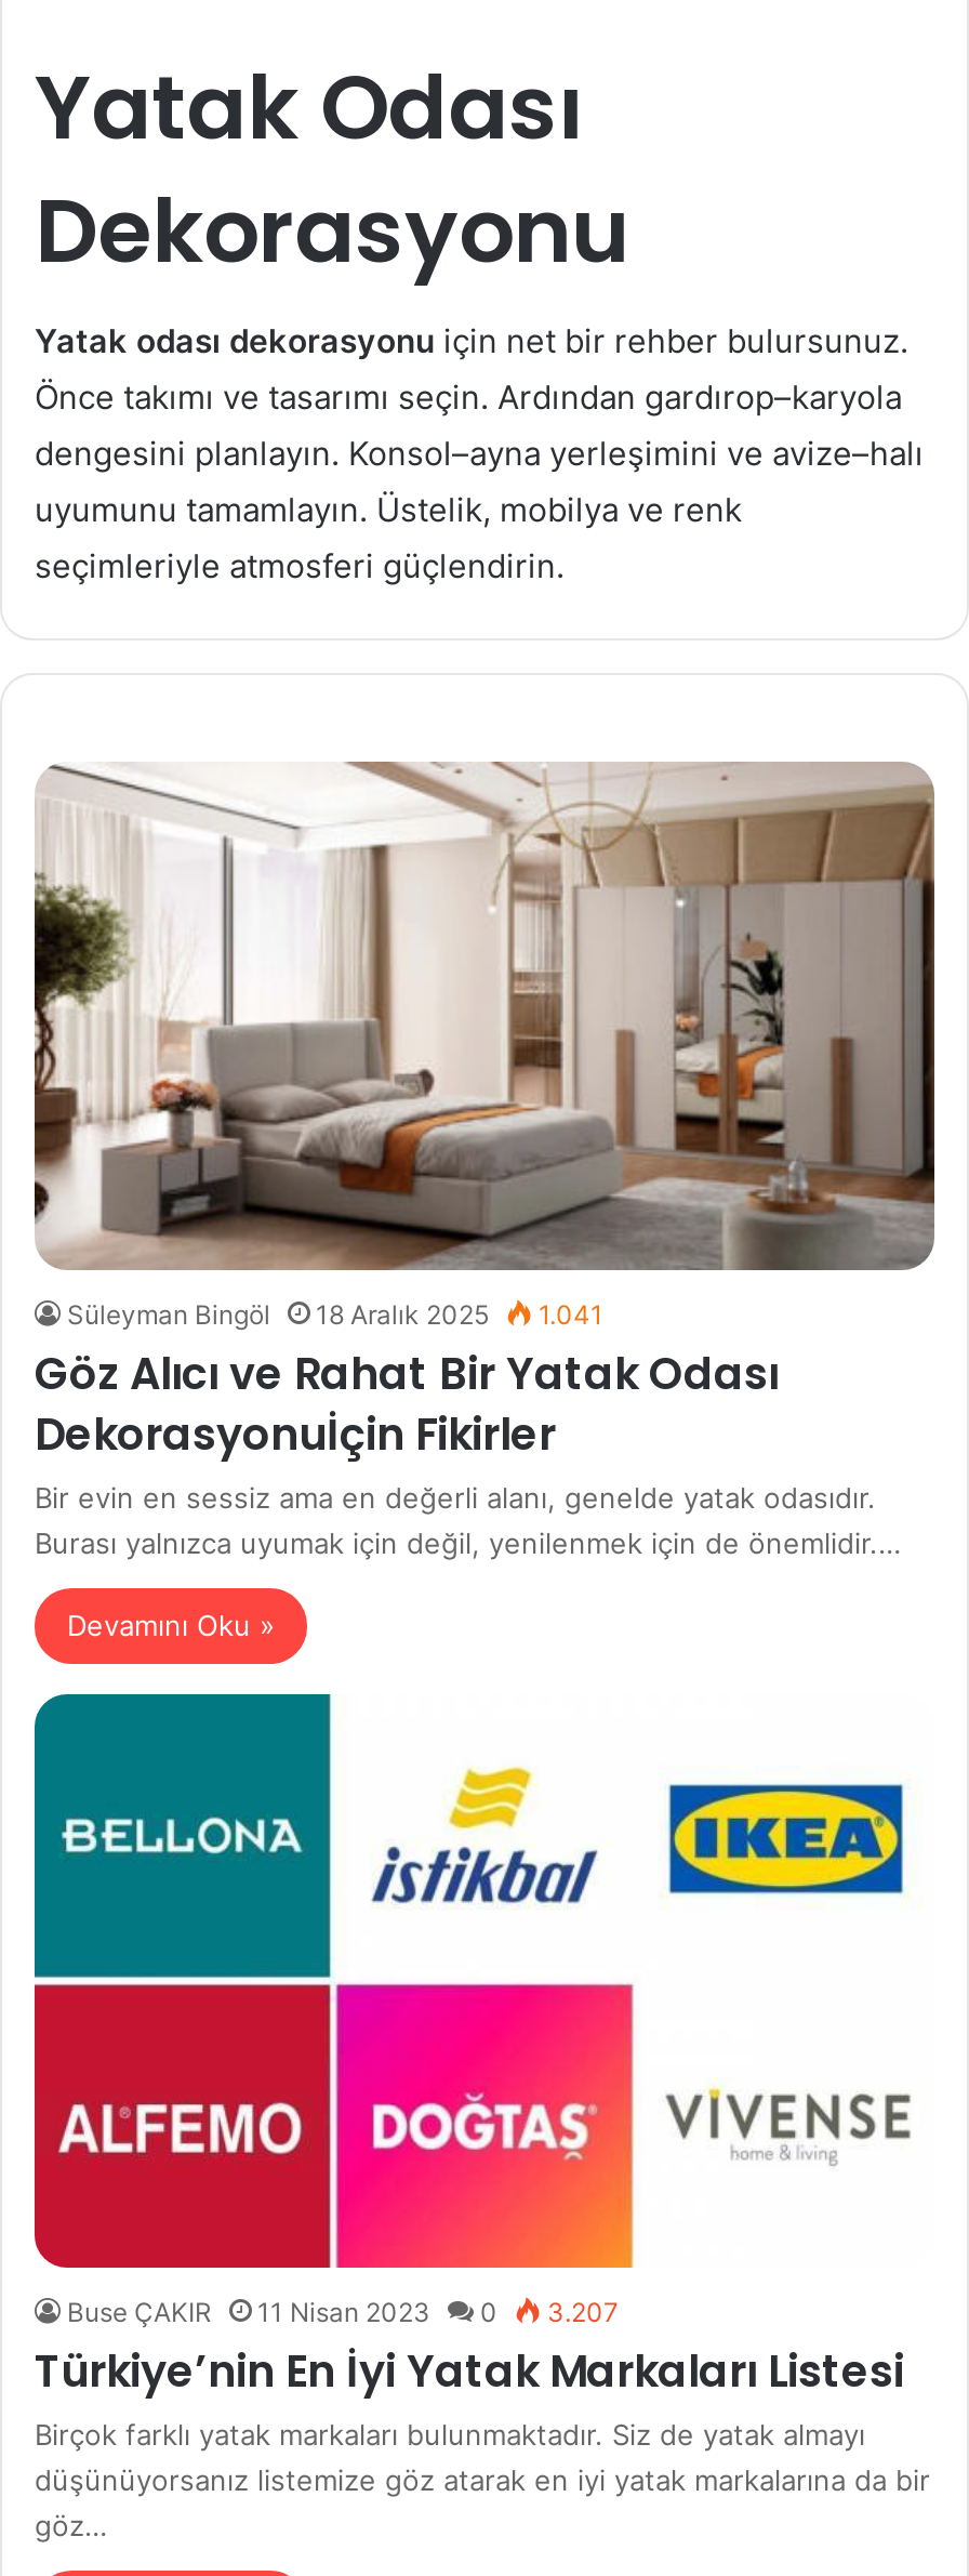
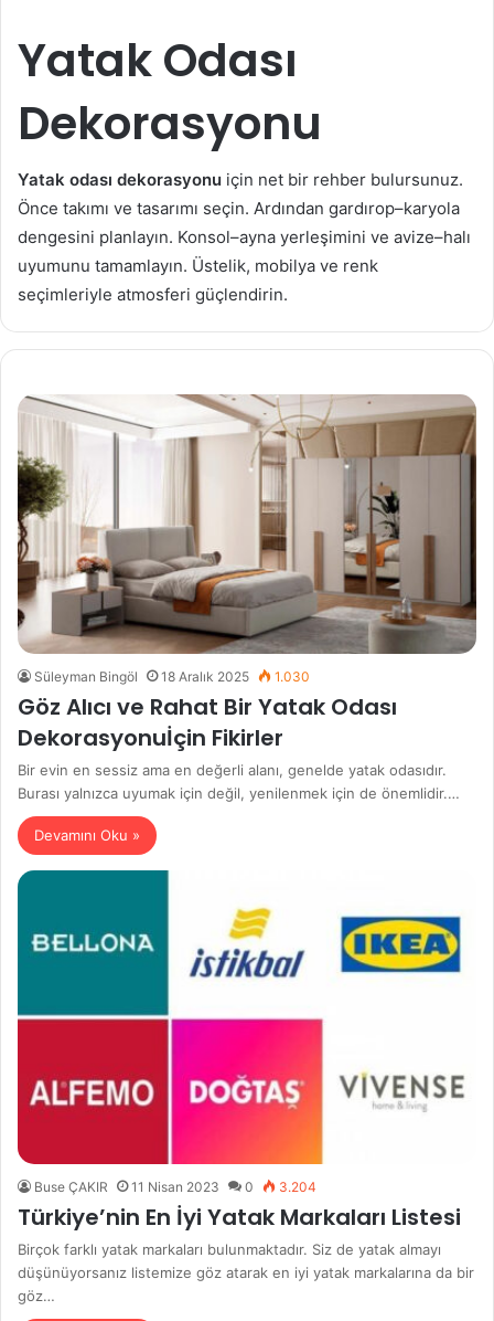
[67,1298,603,1330] Süleyman Bingöl 18 Aralık 2025 1.041 -> [34,668,310,684] Süleyman Bingöl 18 Aralık 2025 1.030
[67,2296,619,2329] Buse ÇAKIR 11 Nisan 2023 0 3.207 -> [34,1178,316,1195] Buse ÇAKIR 11 Nisan 2023 0 3.204

